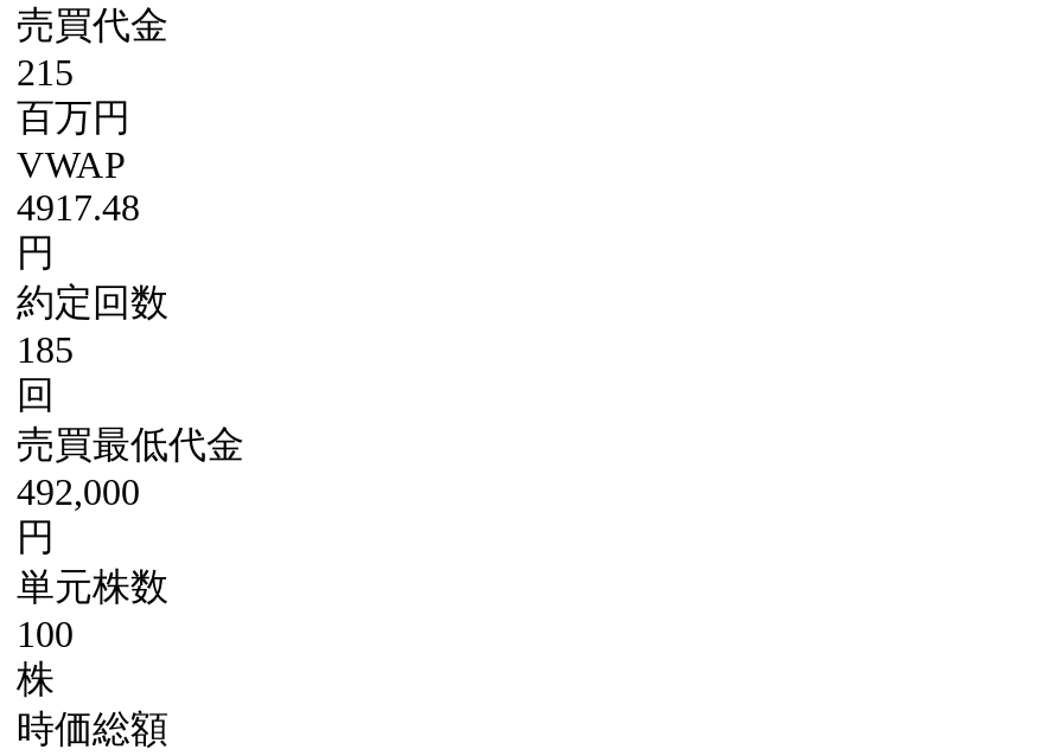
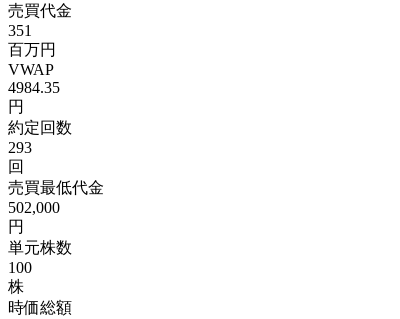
[17,52,74,92] 215 -> [8,22,32,39] 351
[17,187,140,228] 4917.48 -> [8,79,60,96] 4984.35
[17,329,74,370] 185 -> [8,139,32,156] 293
[17,472,140,512] 492,000 -> [8,199,60,216] 502,000

